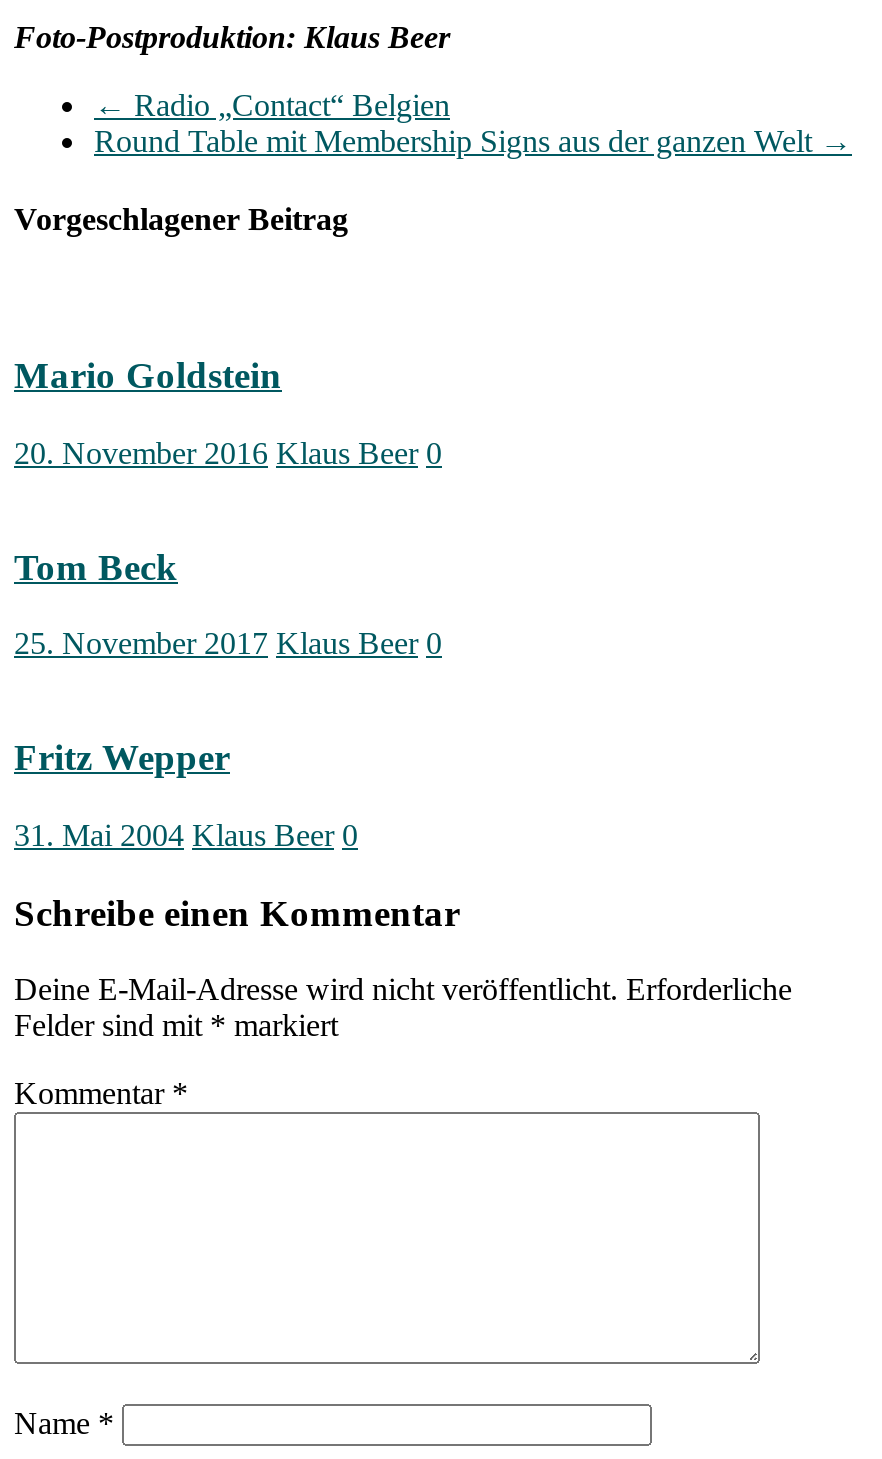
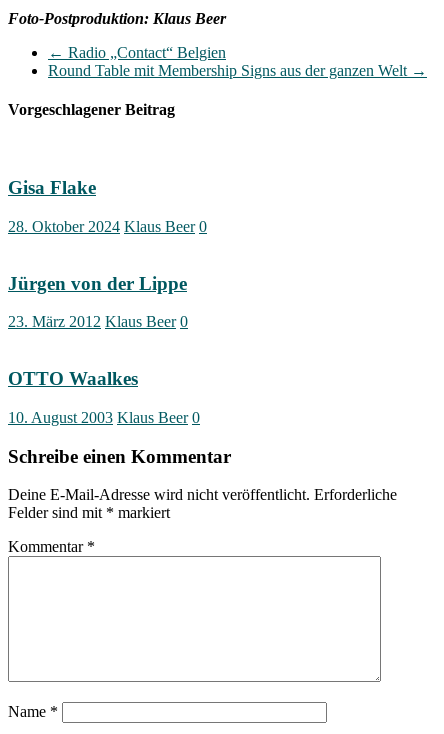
[14,355,282,397] Mario Goldstein -> [8,177,96,198] Gisa Flake
[14,436,442,470] 20. November 2016 Klaus Beer 0 -> [8,218,207,235] 28. Oktober 2024 Klaus Beer 0
[14,546,178,588] Tom Beck -> [8,273,187,294] Jürgen von der Lippe
[14,627,442,661] 25. November 2017 Klaus Beer 0 -> [8,313,188,330] 23. März 2012 Klaus Beer 0
[14,736,230,778] Fritz Wepper -> [8,368,138,389] OTTO Waalkes
[14,818,358,852] 31. Mai 2004 Klaus Beer 0 -> [8,409,200,426] 10. August 2003 Klaus Beer 0

